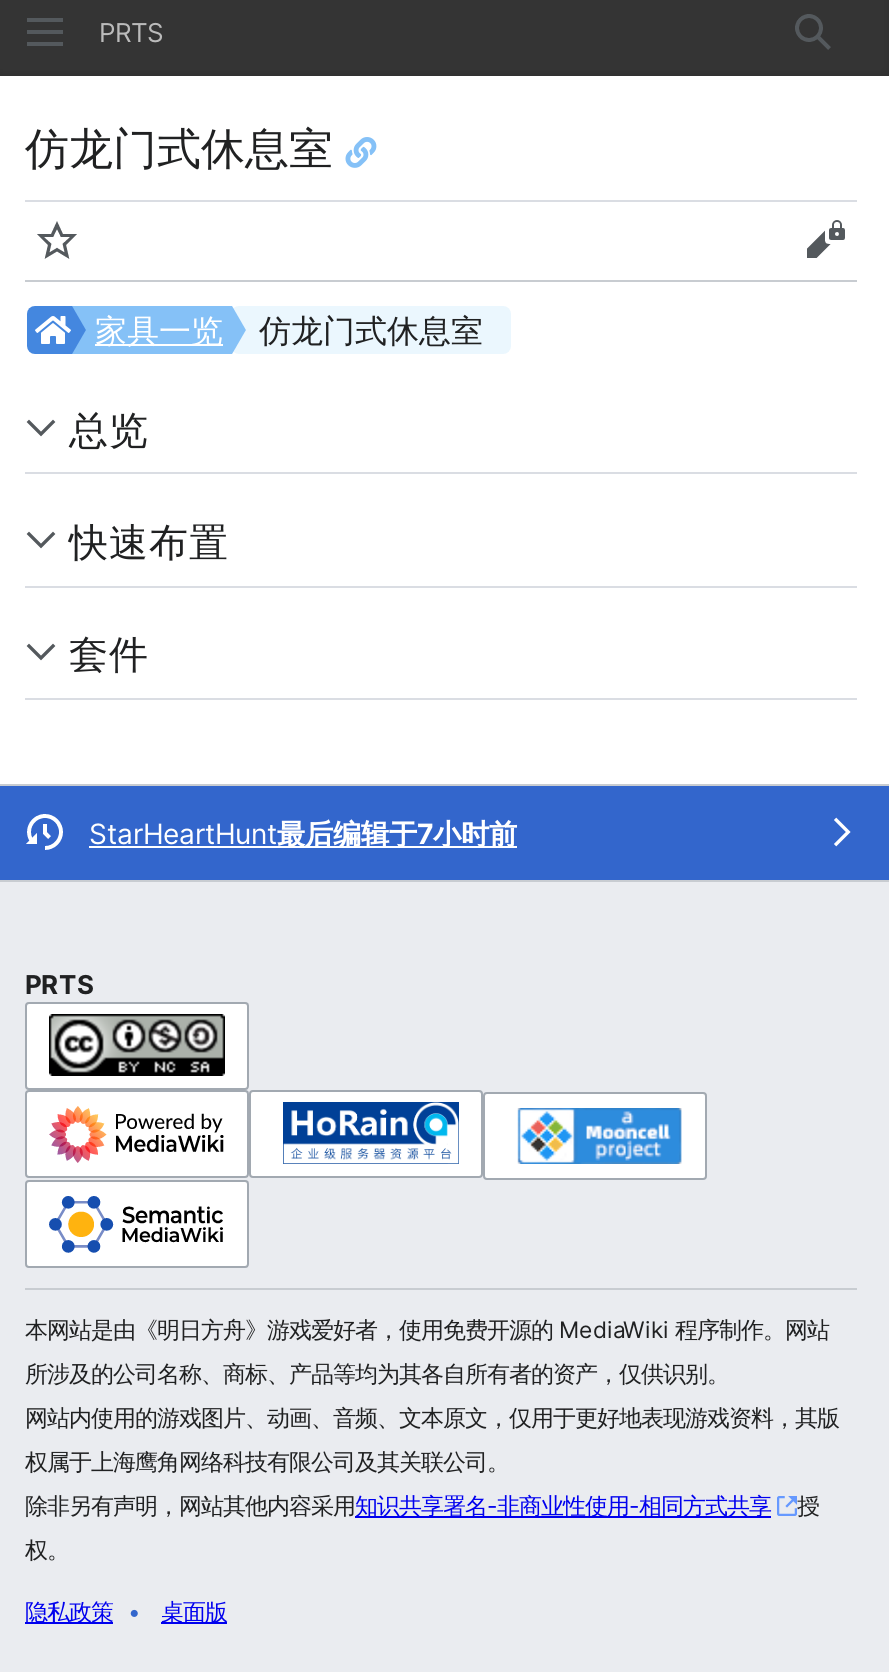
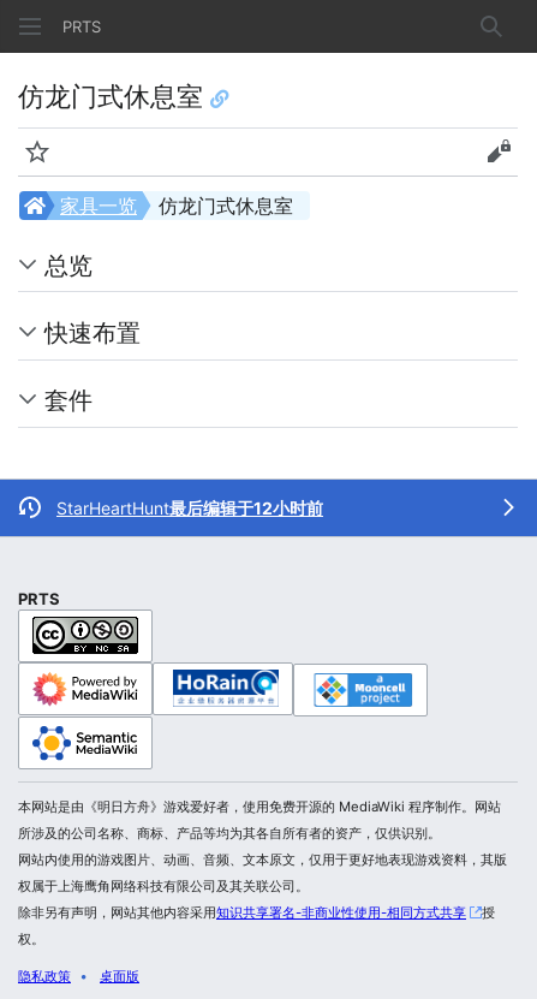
[89,815,517,849] StarHeartHunt最后编辑于7小时前 -> [56,497,323,518] StarHeartHunt最后编辑于12小时前

